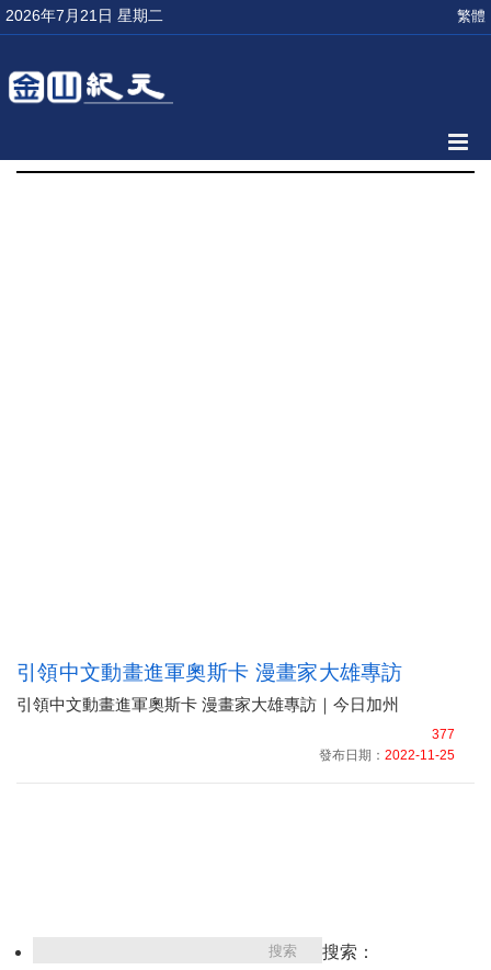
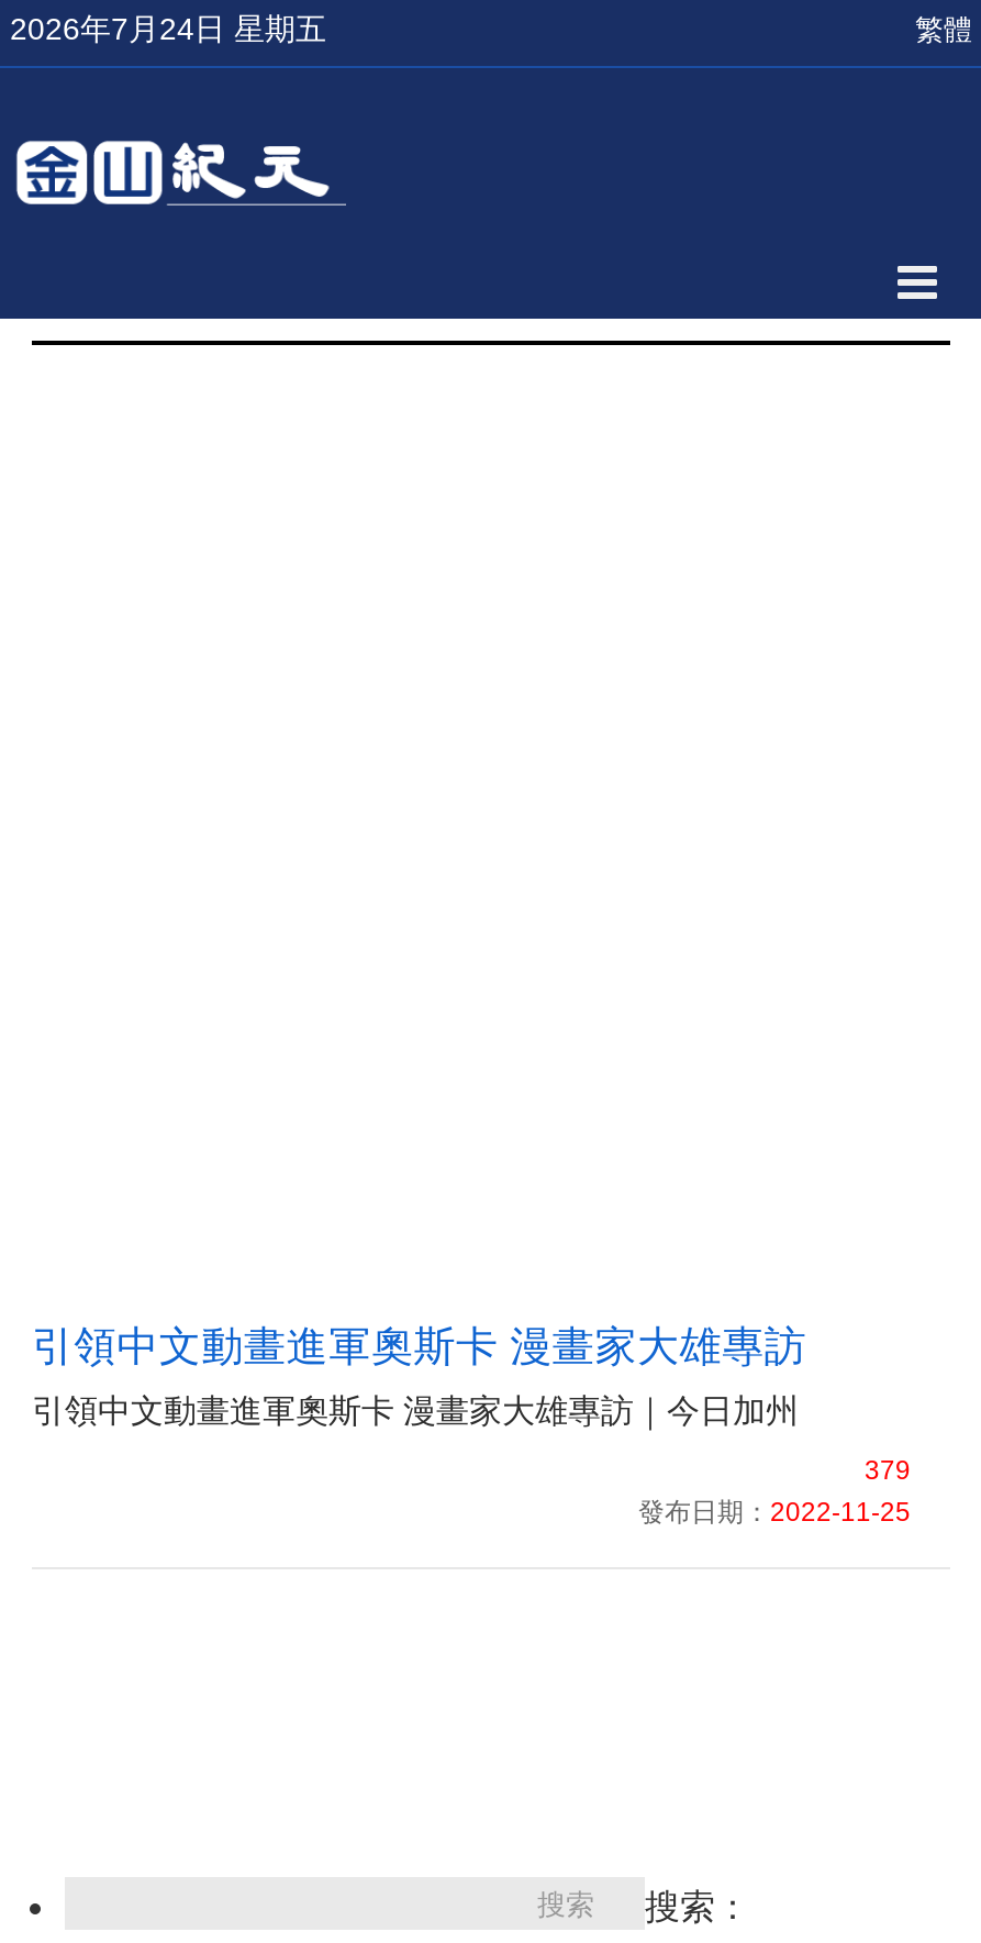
[5,7,163,24] 2026年7月21日 星期二 -> [10,11,326,46] 2026年7月24日 星期五
[432,727,455,742] 377 -> [865,1455,911,1486] 379

